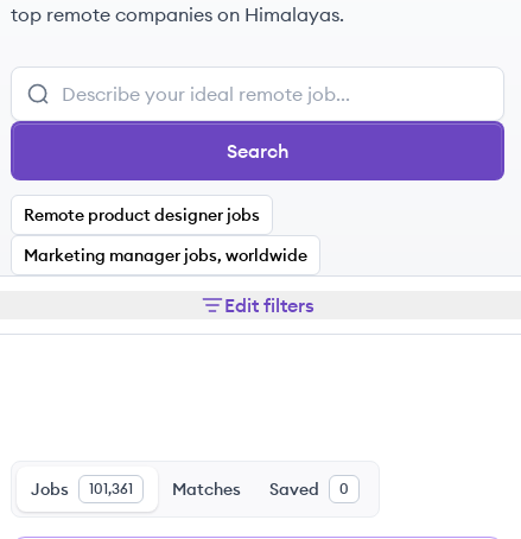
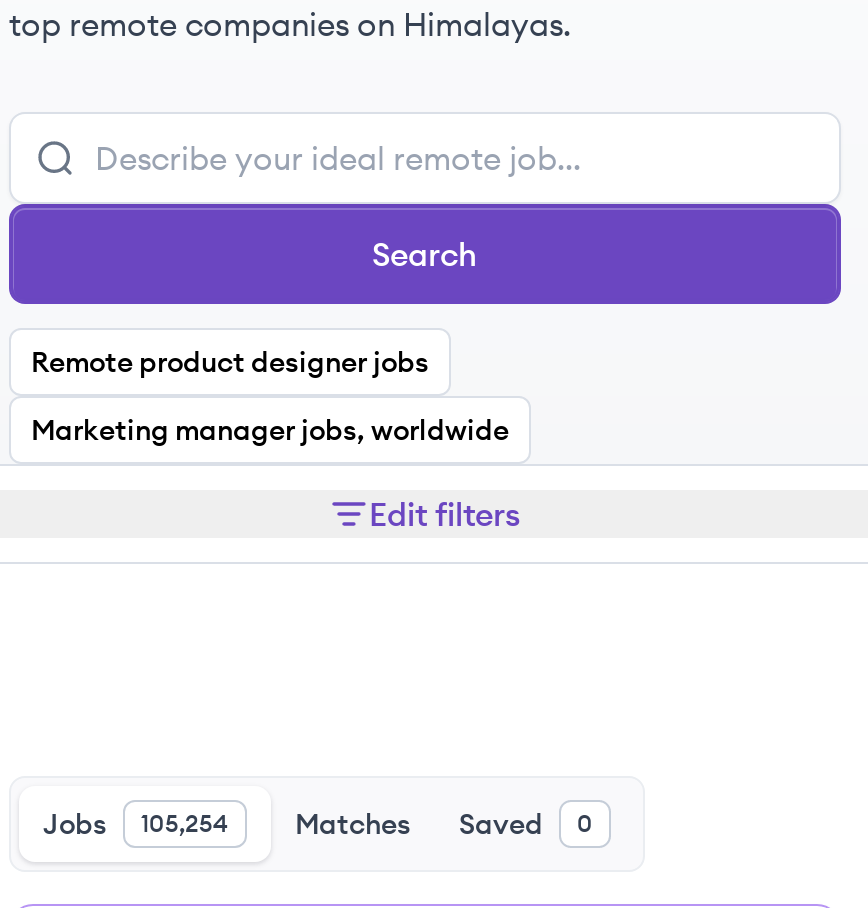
[31,478,133,500] Jobs 101,361 -> [43,806,229,842] Jobs 105,254

